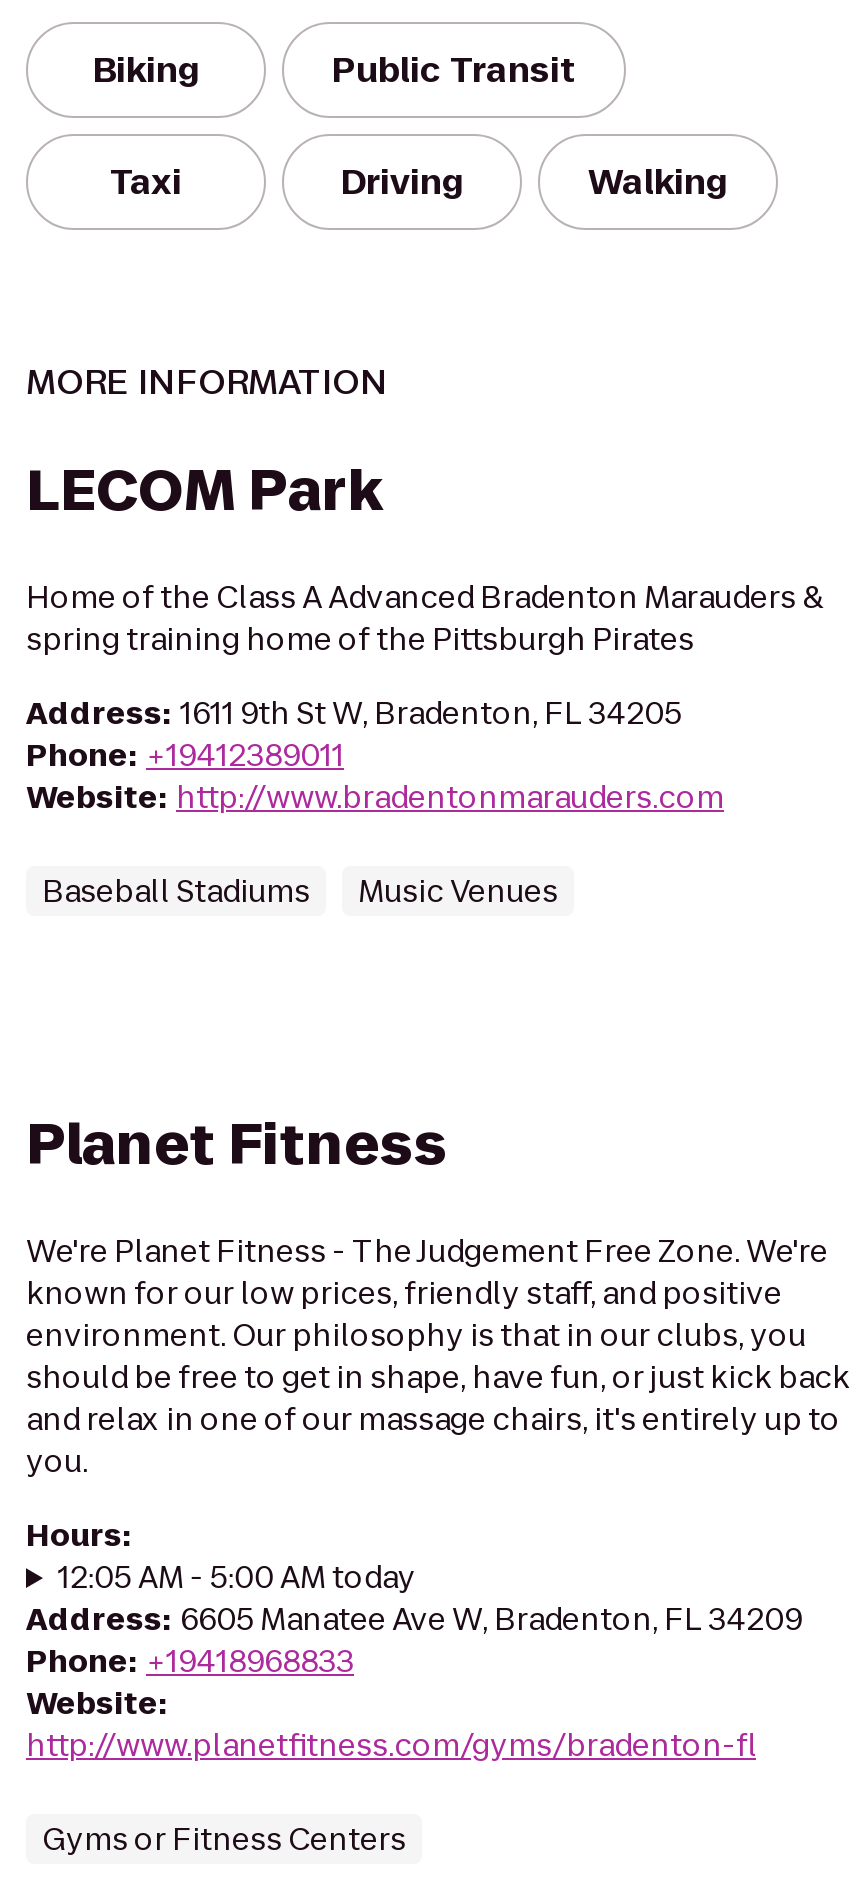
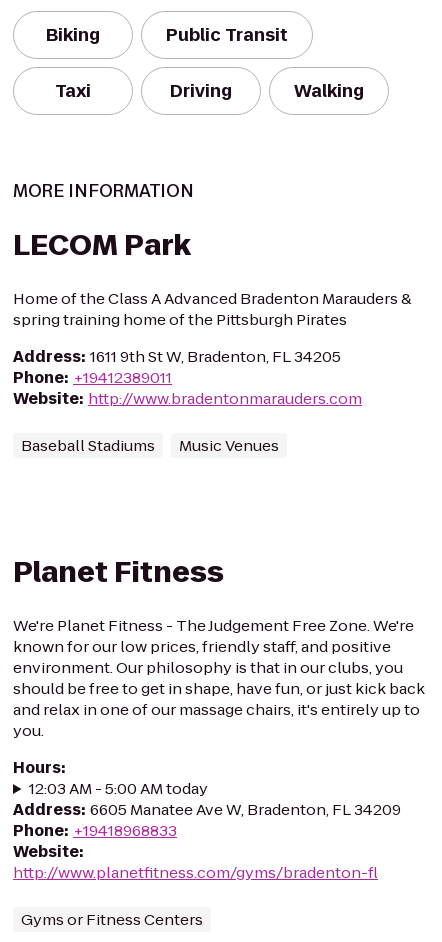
[58,1556,416,1598] 12:05 AM - 5:00 AM today -> [29,778,208,799] 12:03 AM - 5:00 AM today

